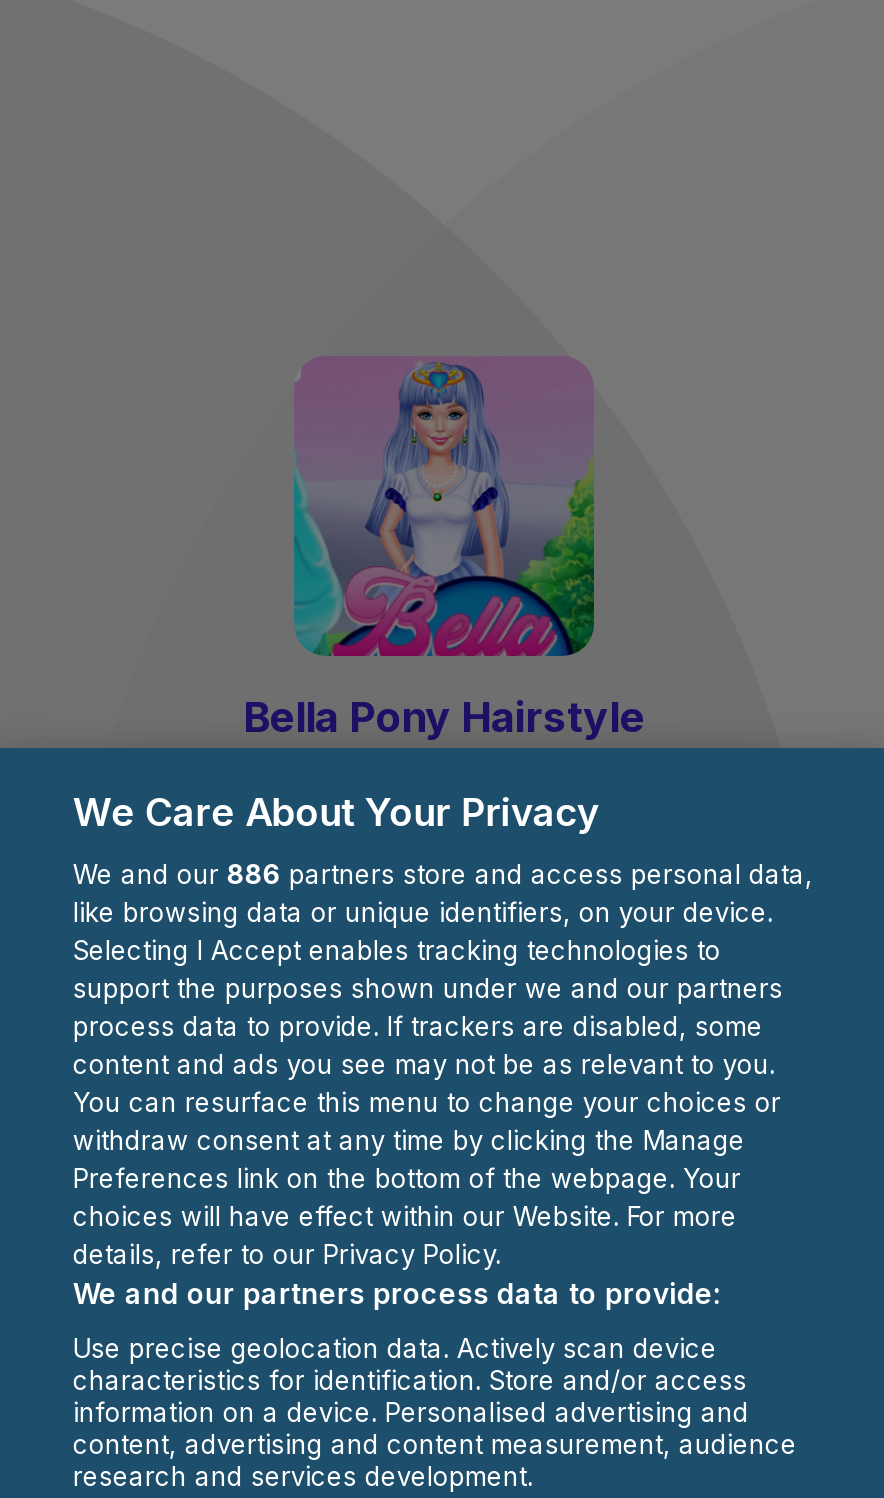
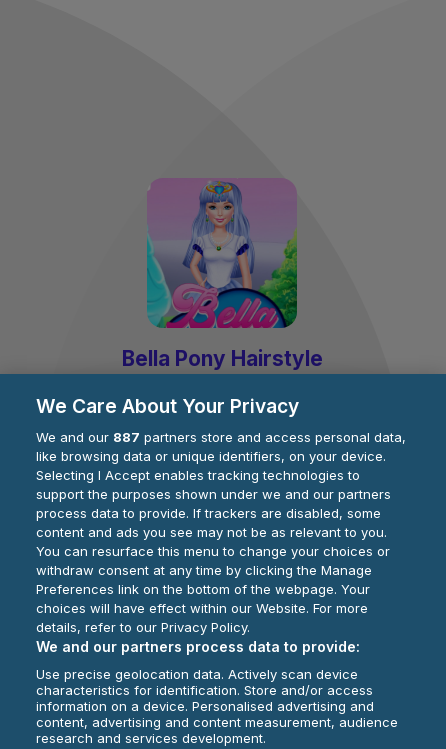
[73,858,813,890] We and our 886 partners store and access personal data, -> [36,429,406,445] We and our 887 partners store and access personal data,

